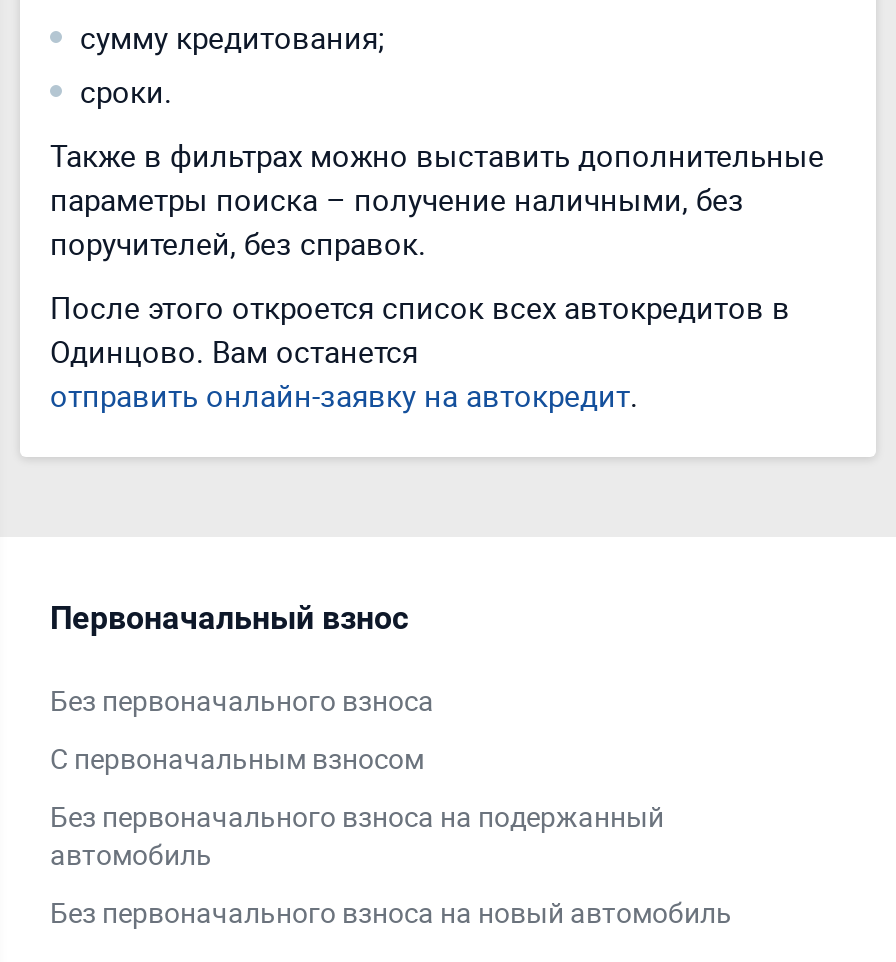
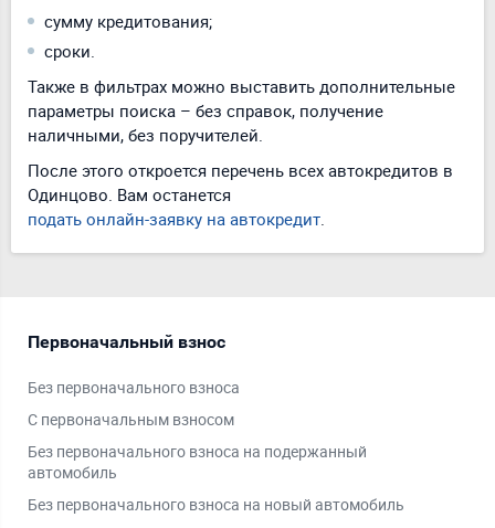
[50,179,744,219] параметры поиска – получение наличными, без -> [28,99,383,122] параметры поиска – без справок, получение
[50,223,426,263] поручителей, без справок. -> [28,124,263,146] наличными, без поручителей.
[50,287,790,327] После этого откроется список всех автокредитов в -> [28,159,453,181] После этого откроется перечень всех автокредитов в
[50,375,638,415] отправить онлайн-заявку на автокредит. -> [28,208,325,230] подать онлайн-заявку на автокредит.

